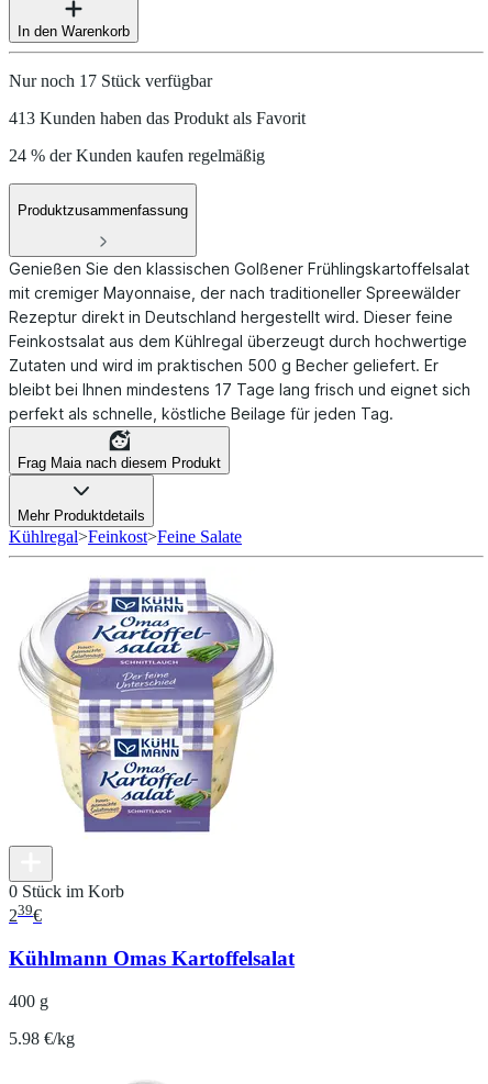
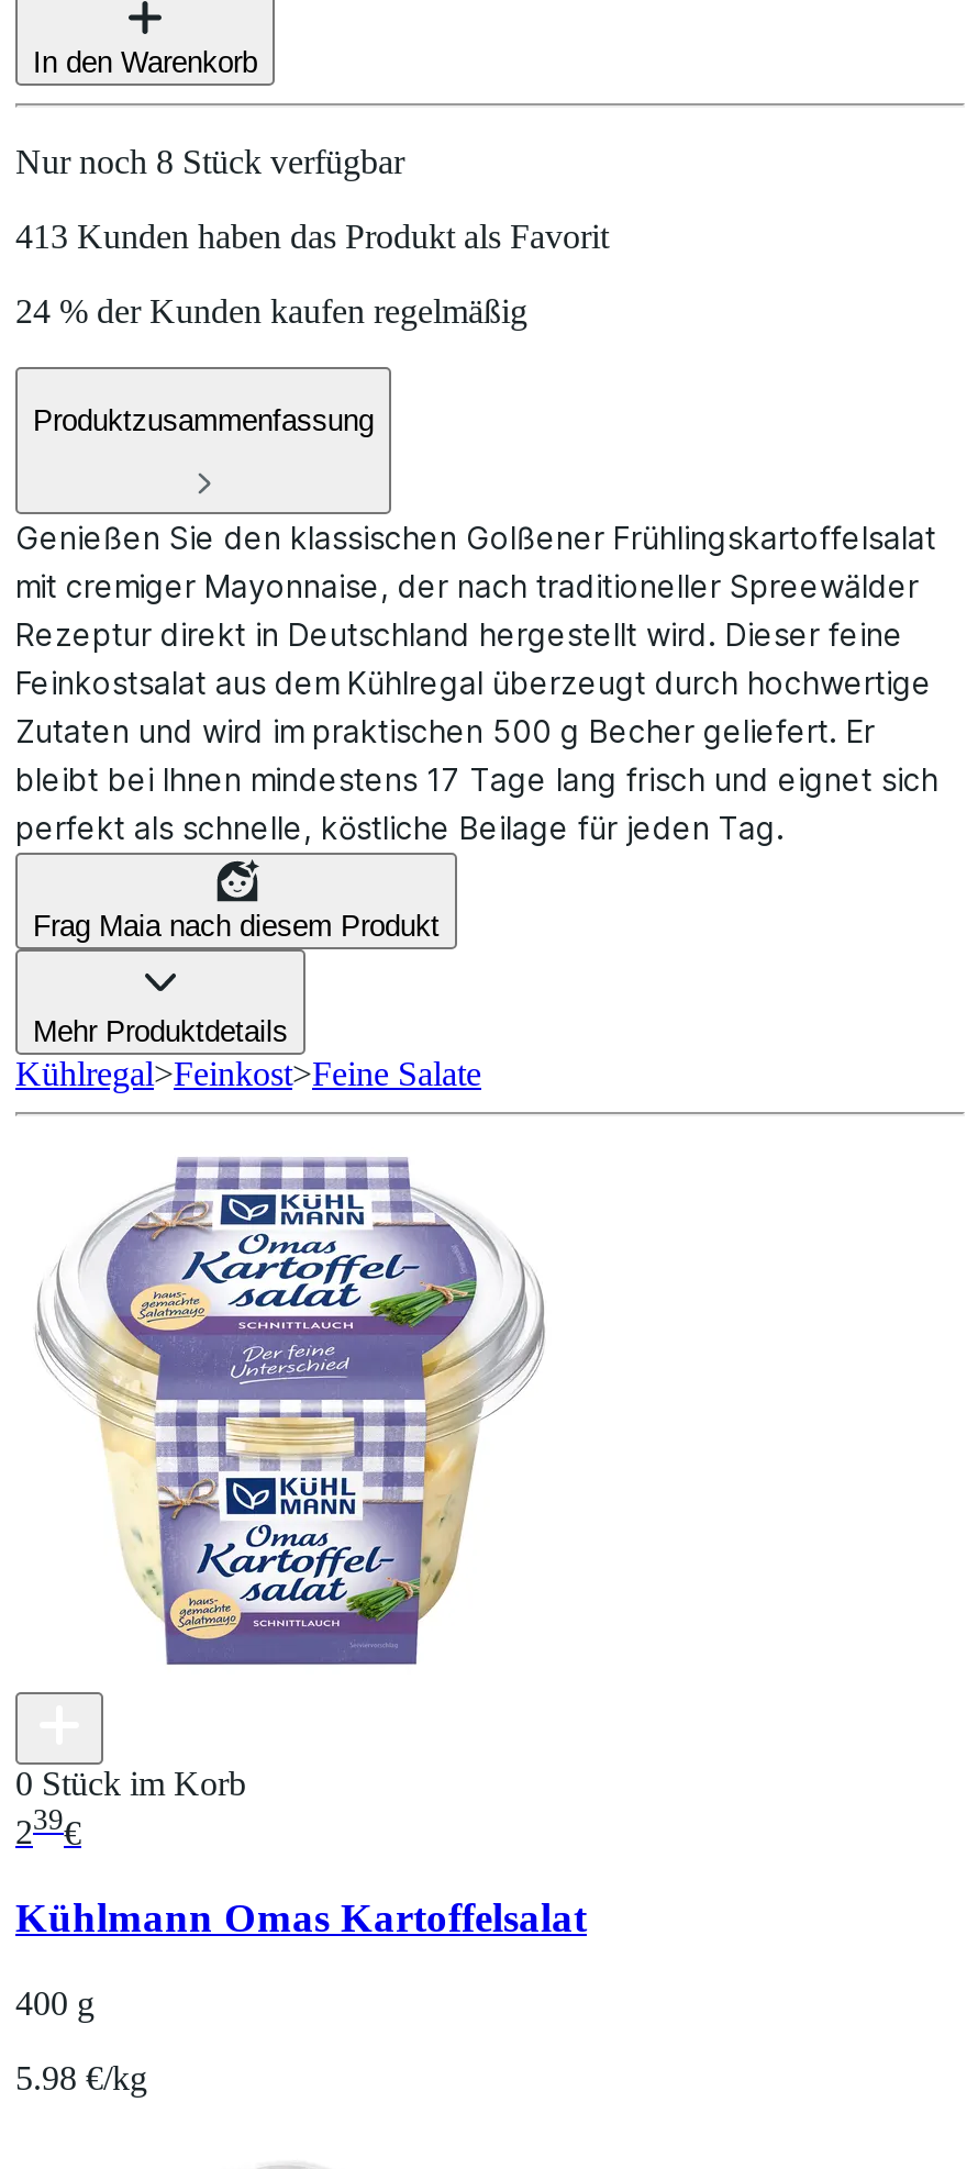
[9,72,212,91] Nur noch 17 Stück verfügbar -> [15,144,404,181] Nur noch 8 Stück verfügbar

